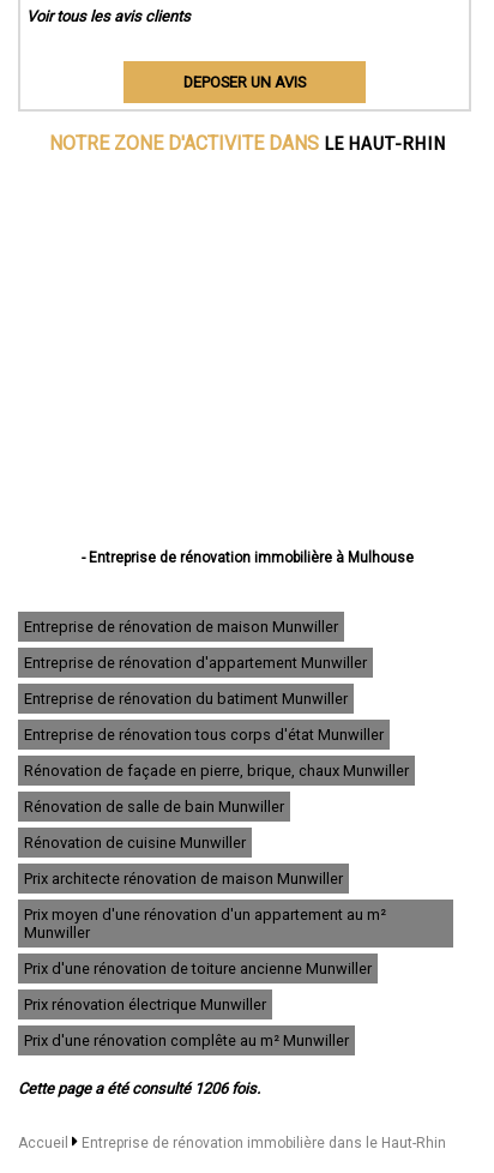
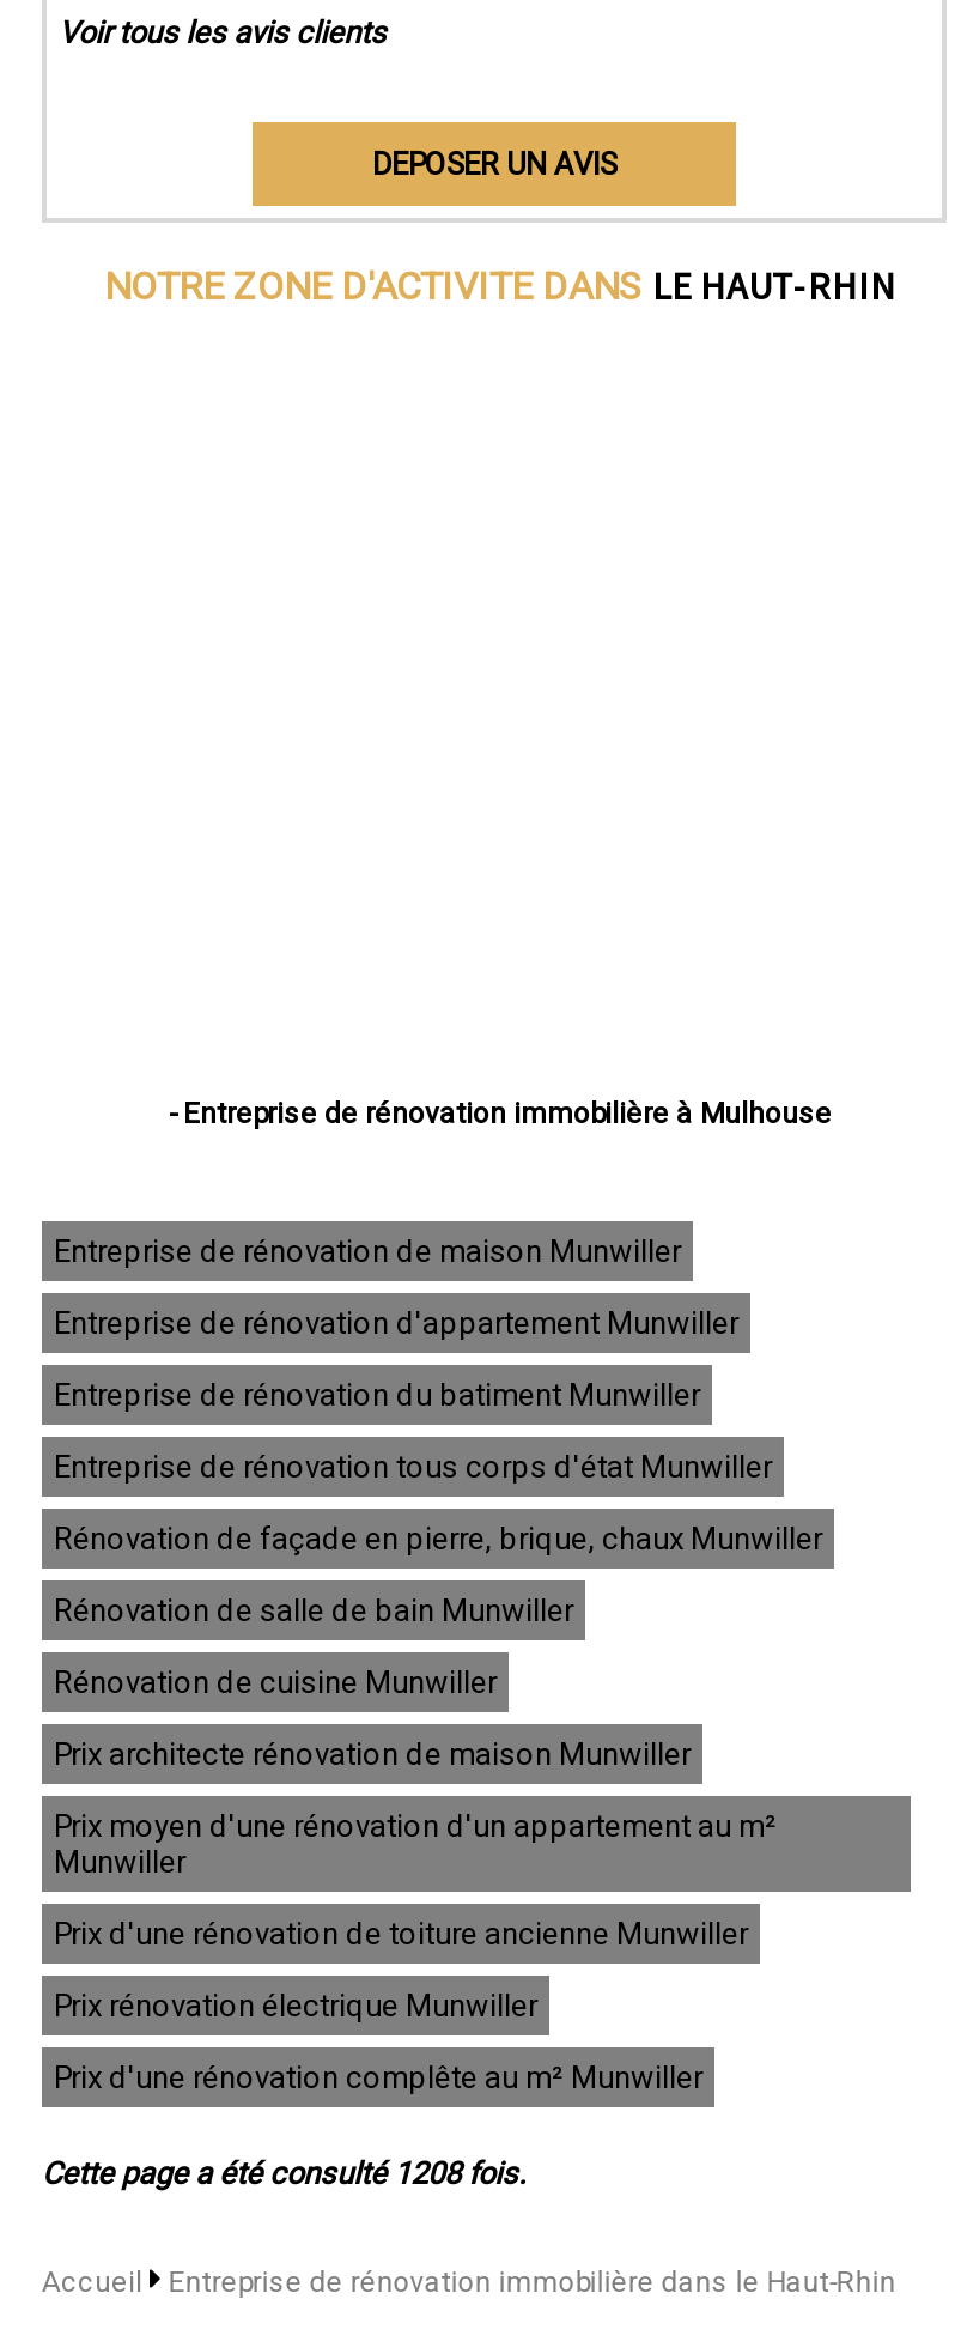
[18,1079,260,1097] Cette page a été consulté 1206 fois. -> [42,2154,525,2190] Cette page a été consulté 1208 fois.

